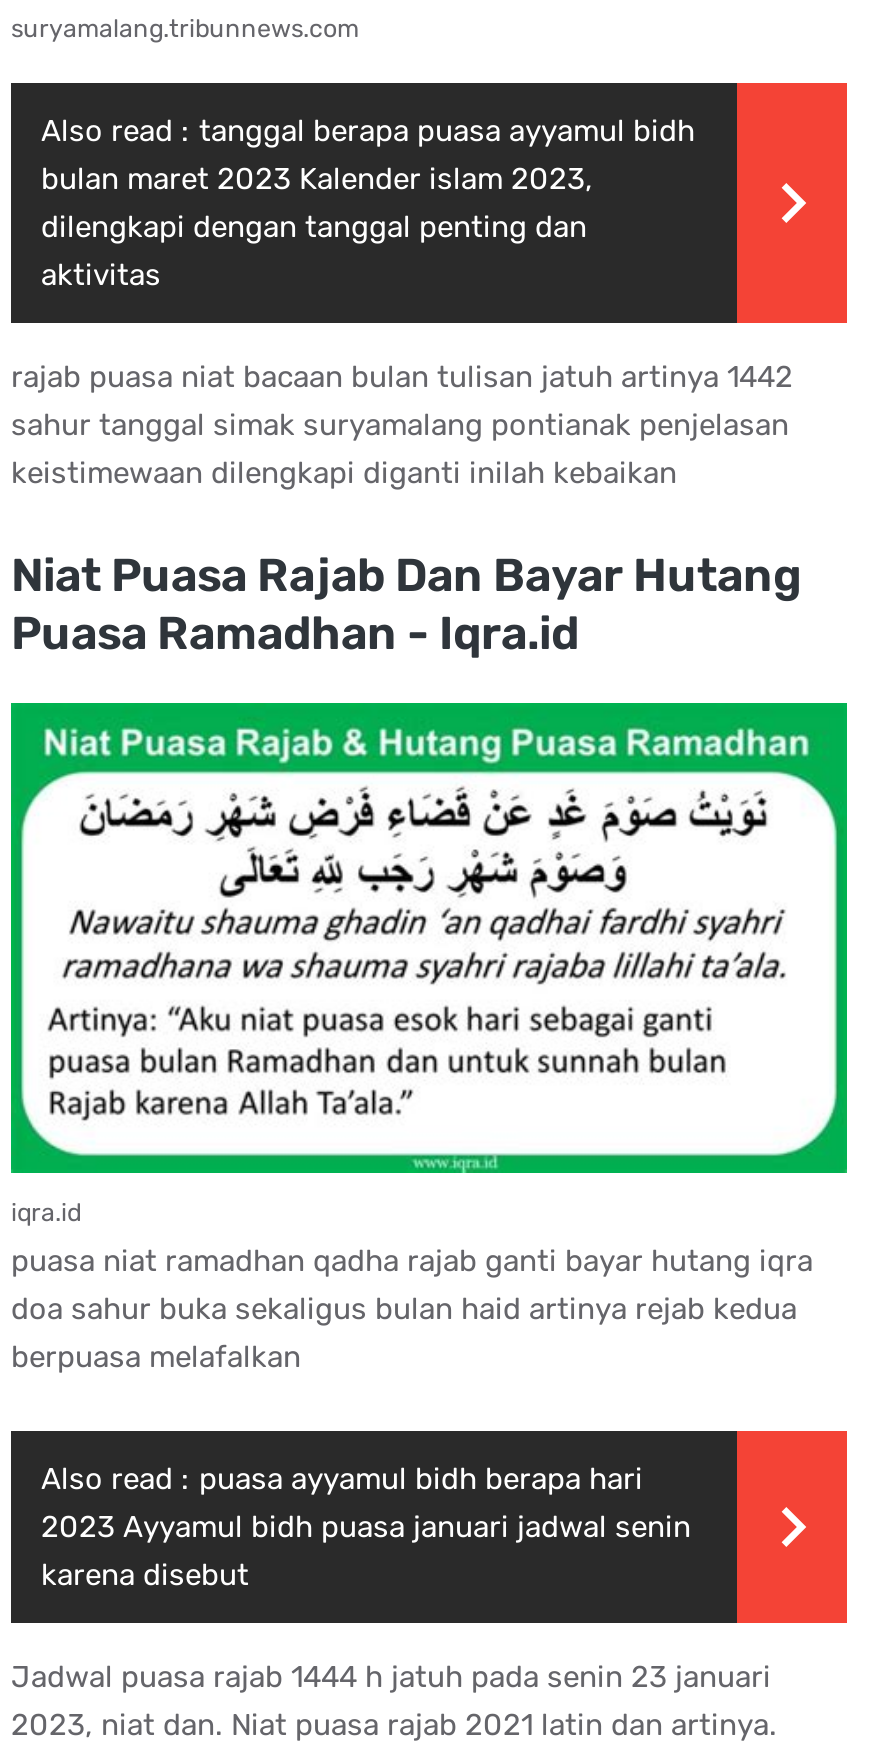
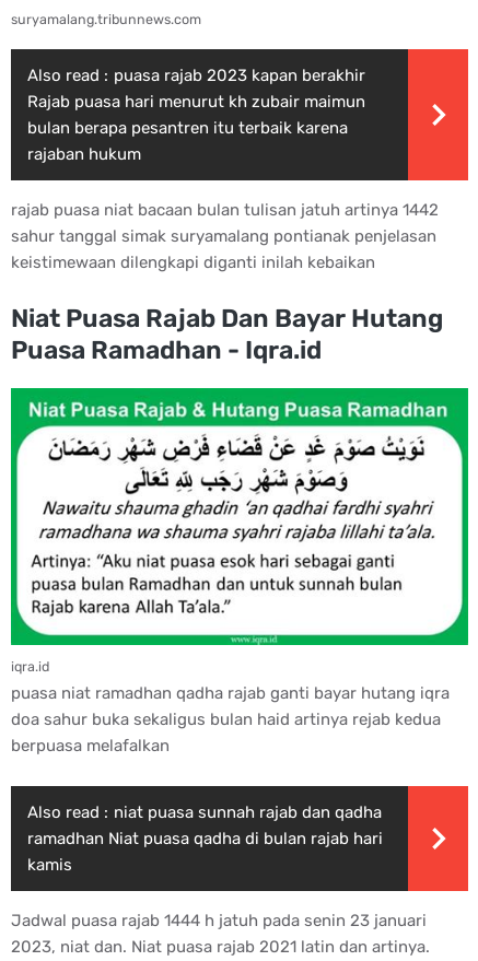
[41,114,695,294] Also read : tanggal berapa puasa ayyamul bidh | bulan maret 2023 Kalender islam 2023, | dilengkapi dengan tanggal penting dan | aktivitas -> [27,66,365,164] Also read : puasa rajab 2023 kapan berakhir | Rajab puasa hari menurut kh zubair maimun | bulan berapa pesantren itu terbaik karena | rajaban hukum
[41,1461,691,1593] Also read : puasa ayyamul bidh berapa hari | 2023 Ayyamul bidh puasa januari jadwal senin | karena disebut -> [27,802,383,875] Also read : niat puasa sunnah rajab dan qadha | ramadhan Niat puasa qadha di bulan rajab hari | kamis

